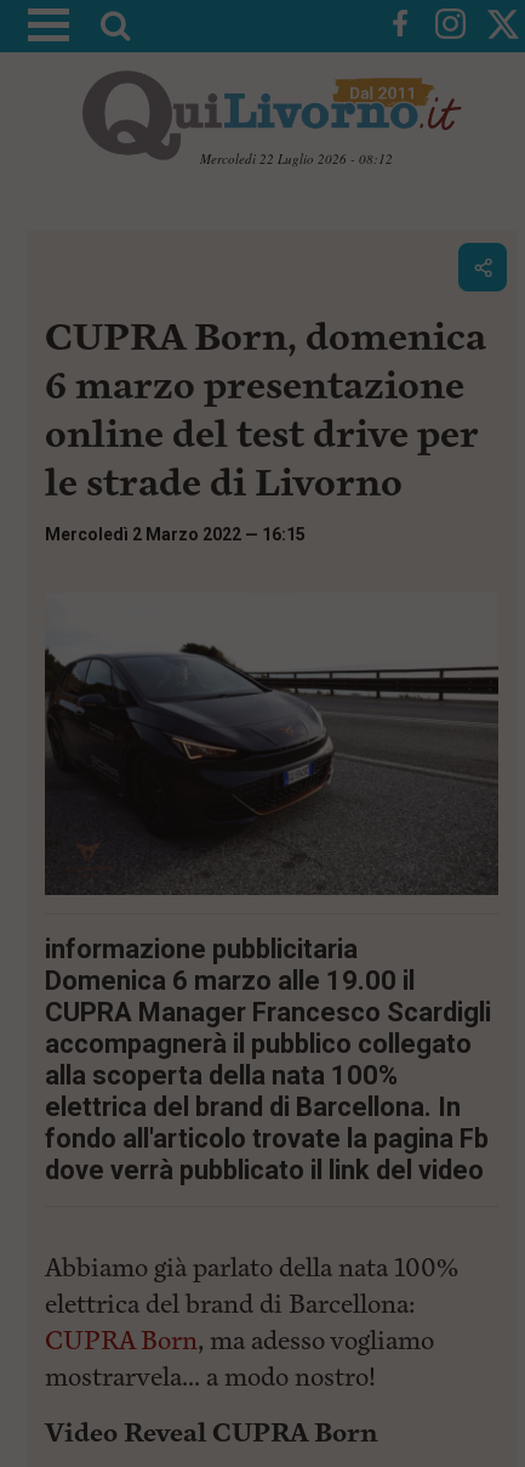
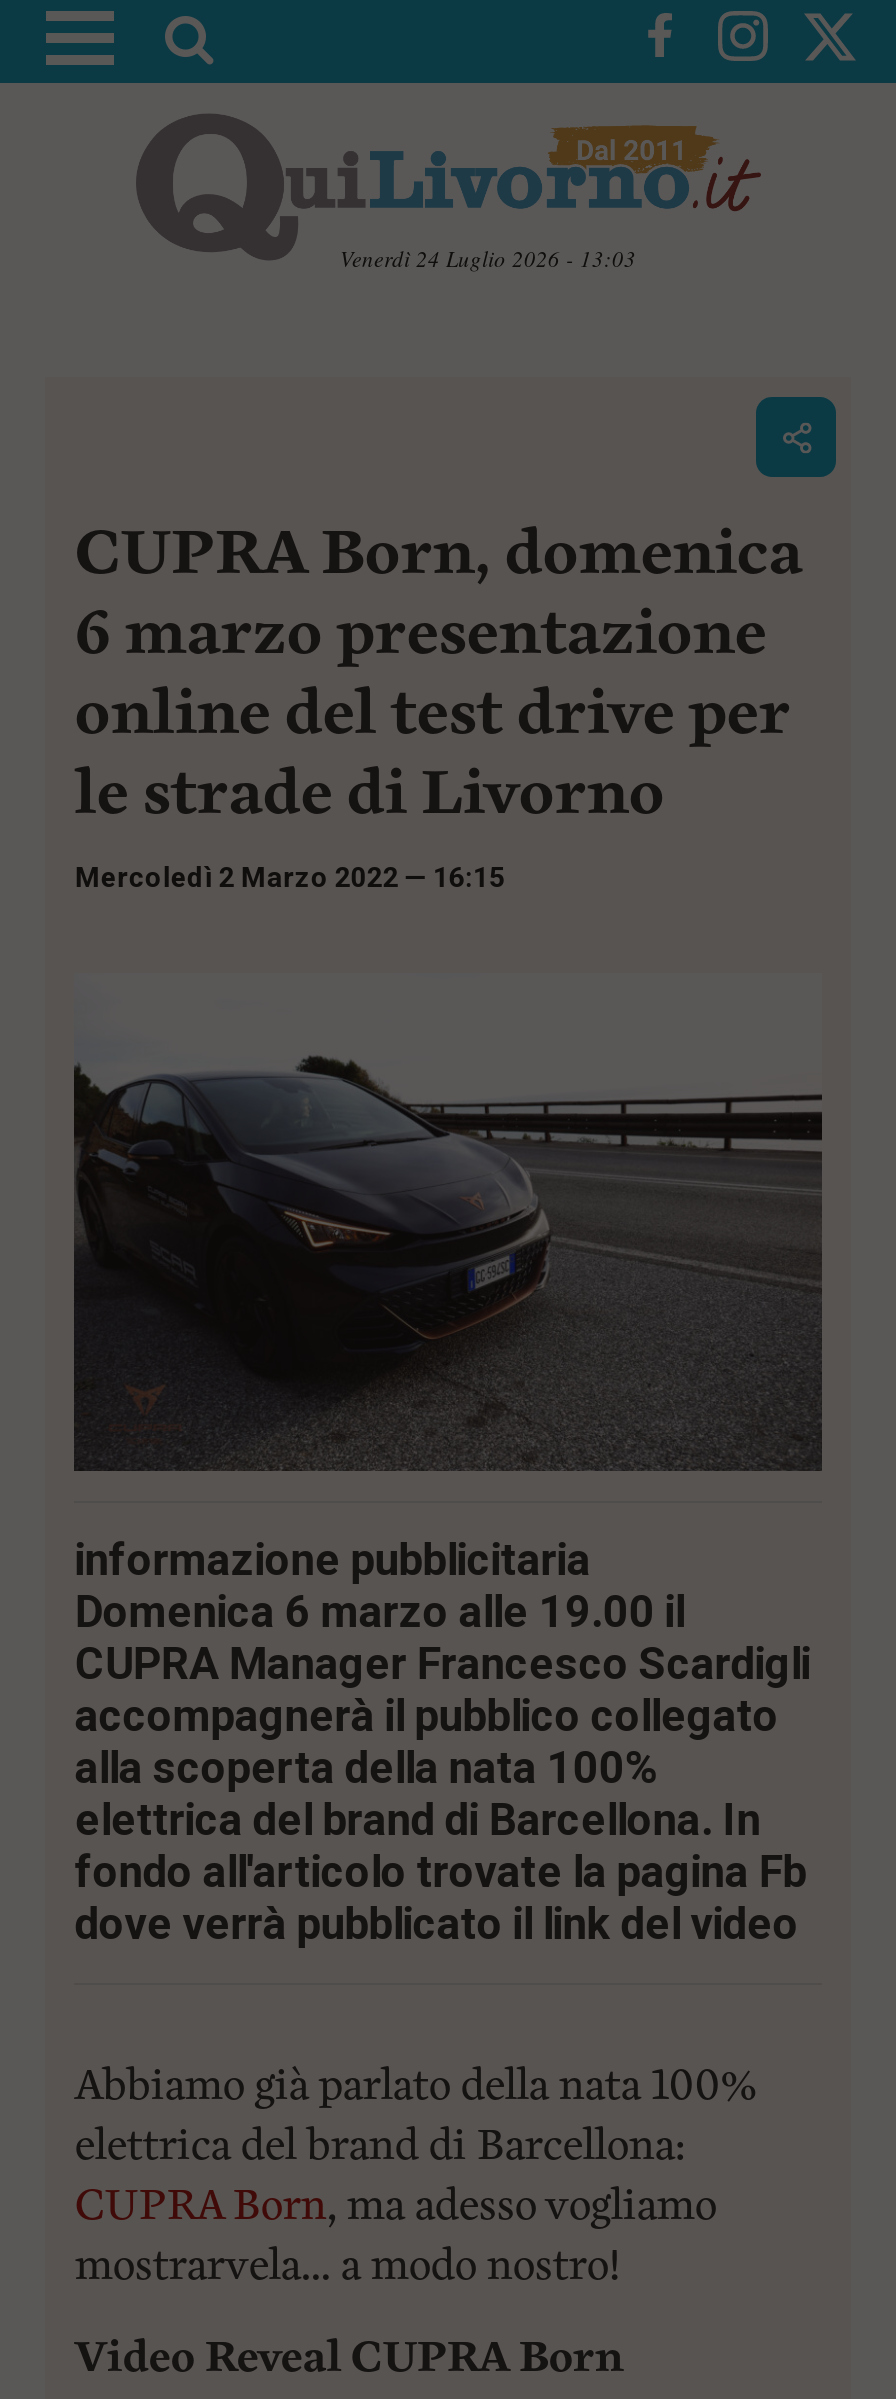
[199,149,392,168] Mercoledì 22 Luglio 2026 - 08:12 -> [340,243,636,273] Venerdì 24 Luglio 2026 - 13:03

